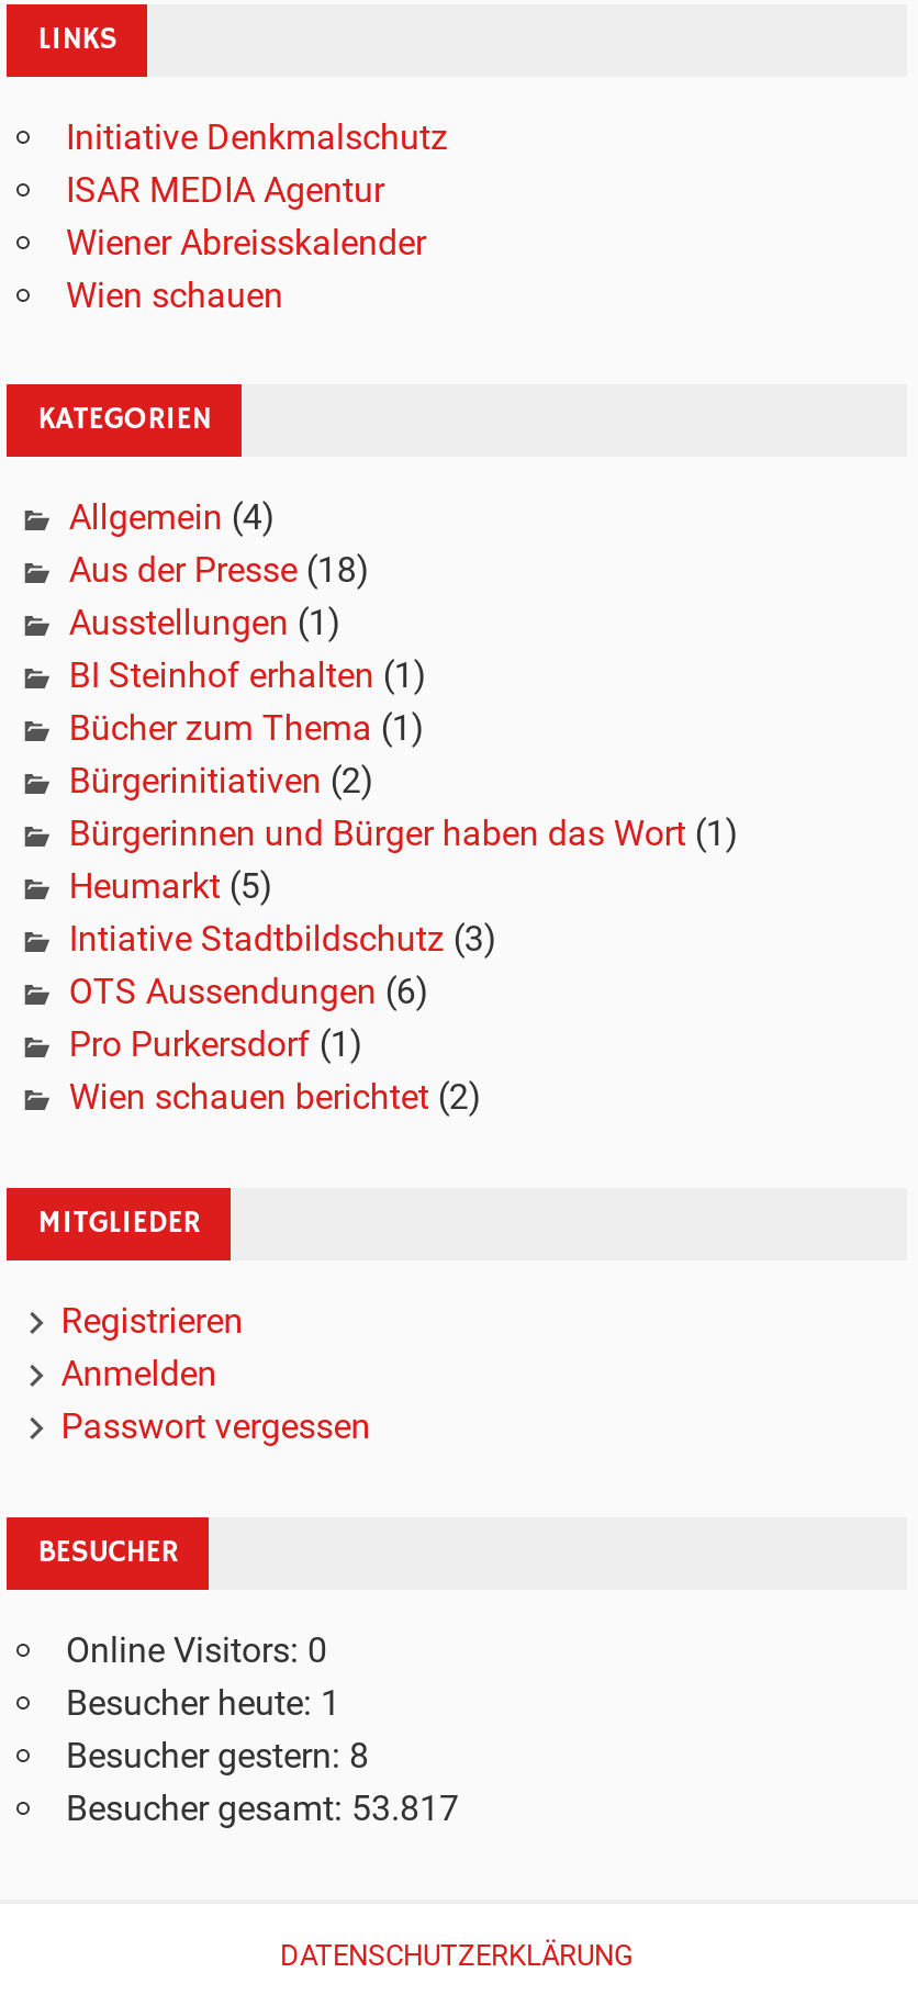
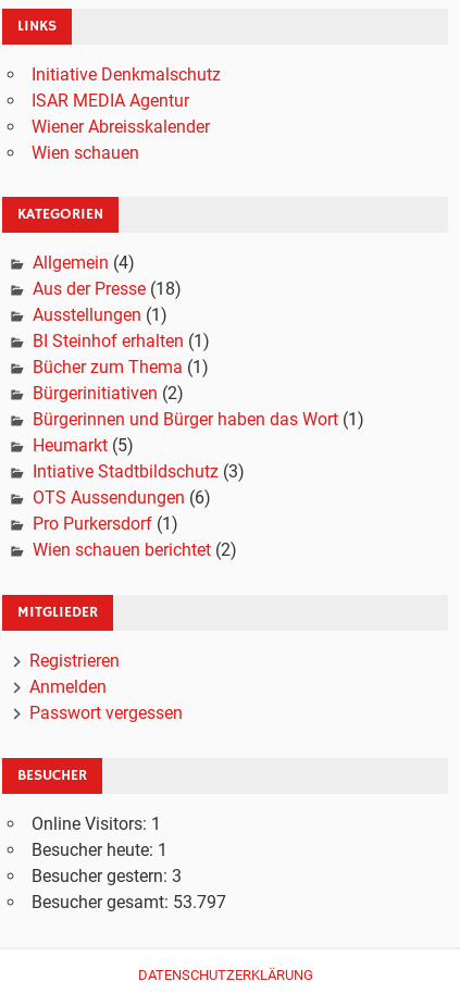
[66,1629,327,1671] Online Visitors: 0 -> [32,813,161,834] Online Visitors: 1
[66,1735,369,1776] Besucher gestern: 8 -> [32,866,182,886] Besucher gestern: 3
[66,1787,459,1829] Besucher gesamt: 53.817 -> [32,892,226,912] Besucher gesamt: 53.797

